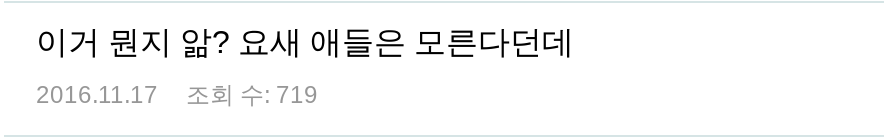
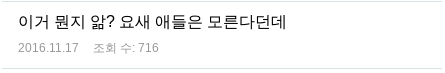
[36,81,318,109] 2016.11.17 조회 수: 719 -> [18,41,159,55] 2016.11.17 조회 수: 716

